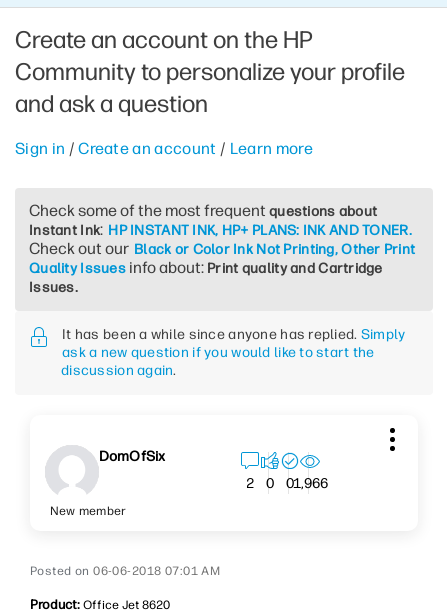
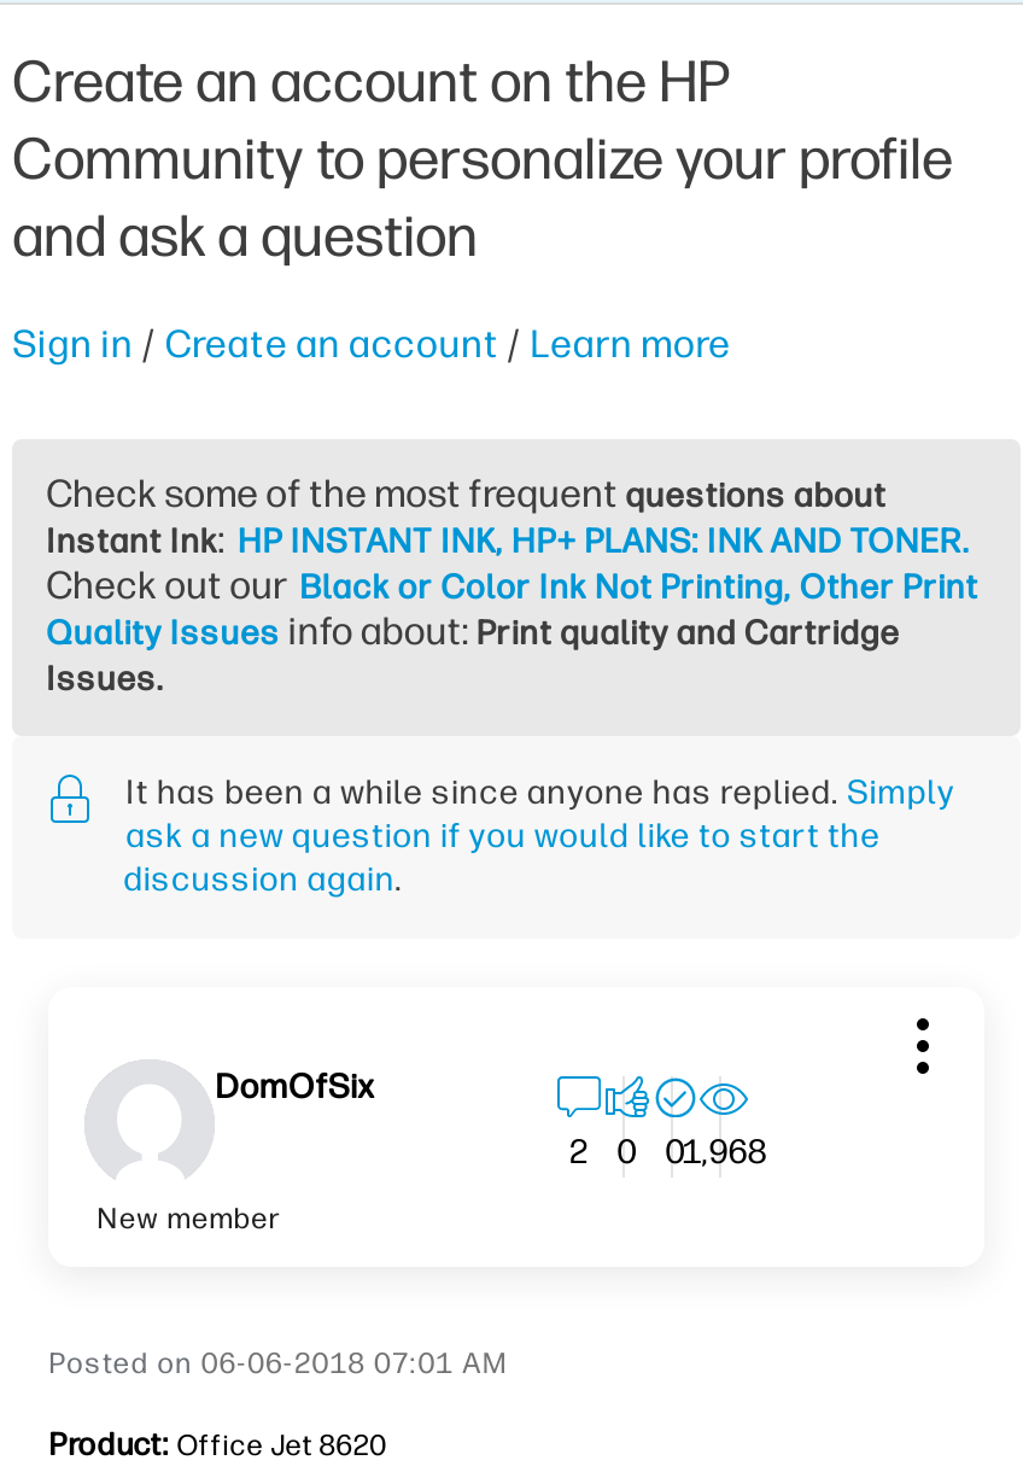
[246,474,328,492] 2 0 01,966 -> [568,1131,766,1173] 2 0 01,968

